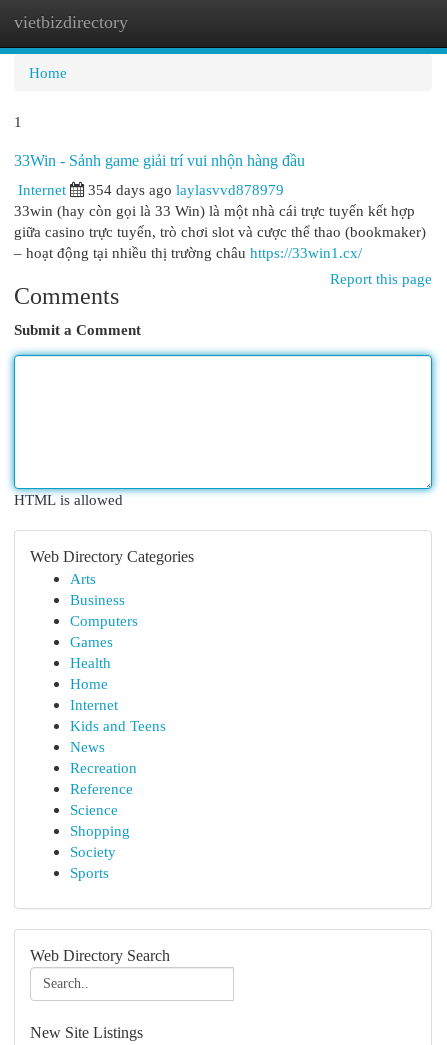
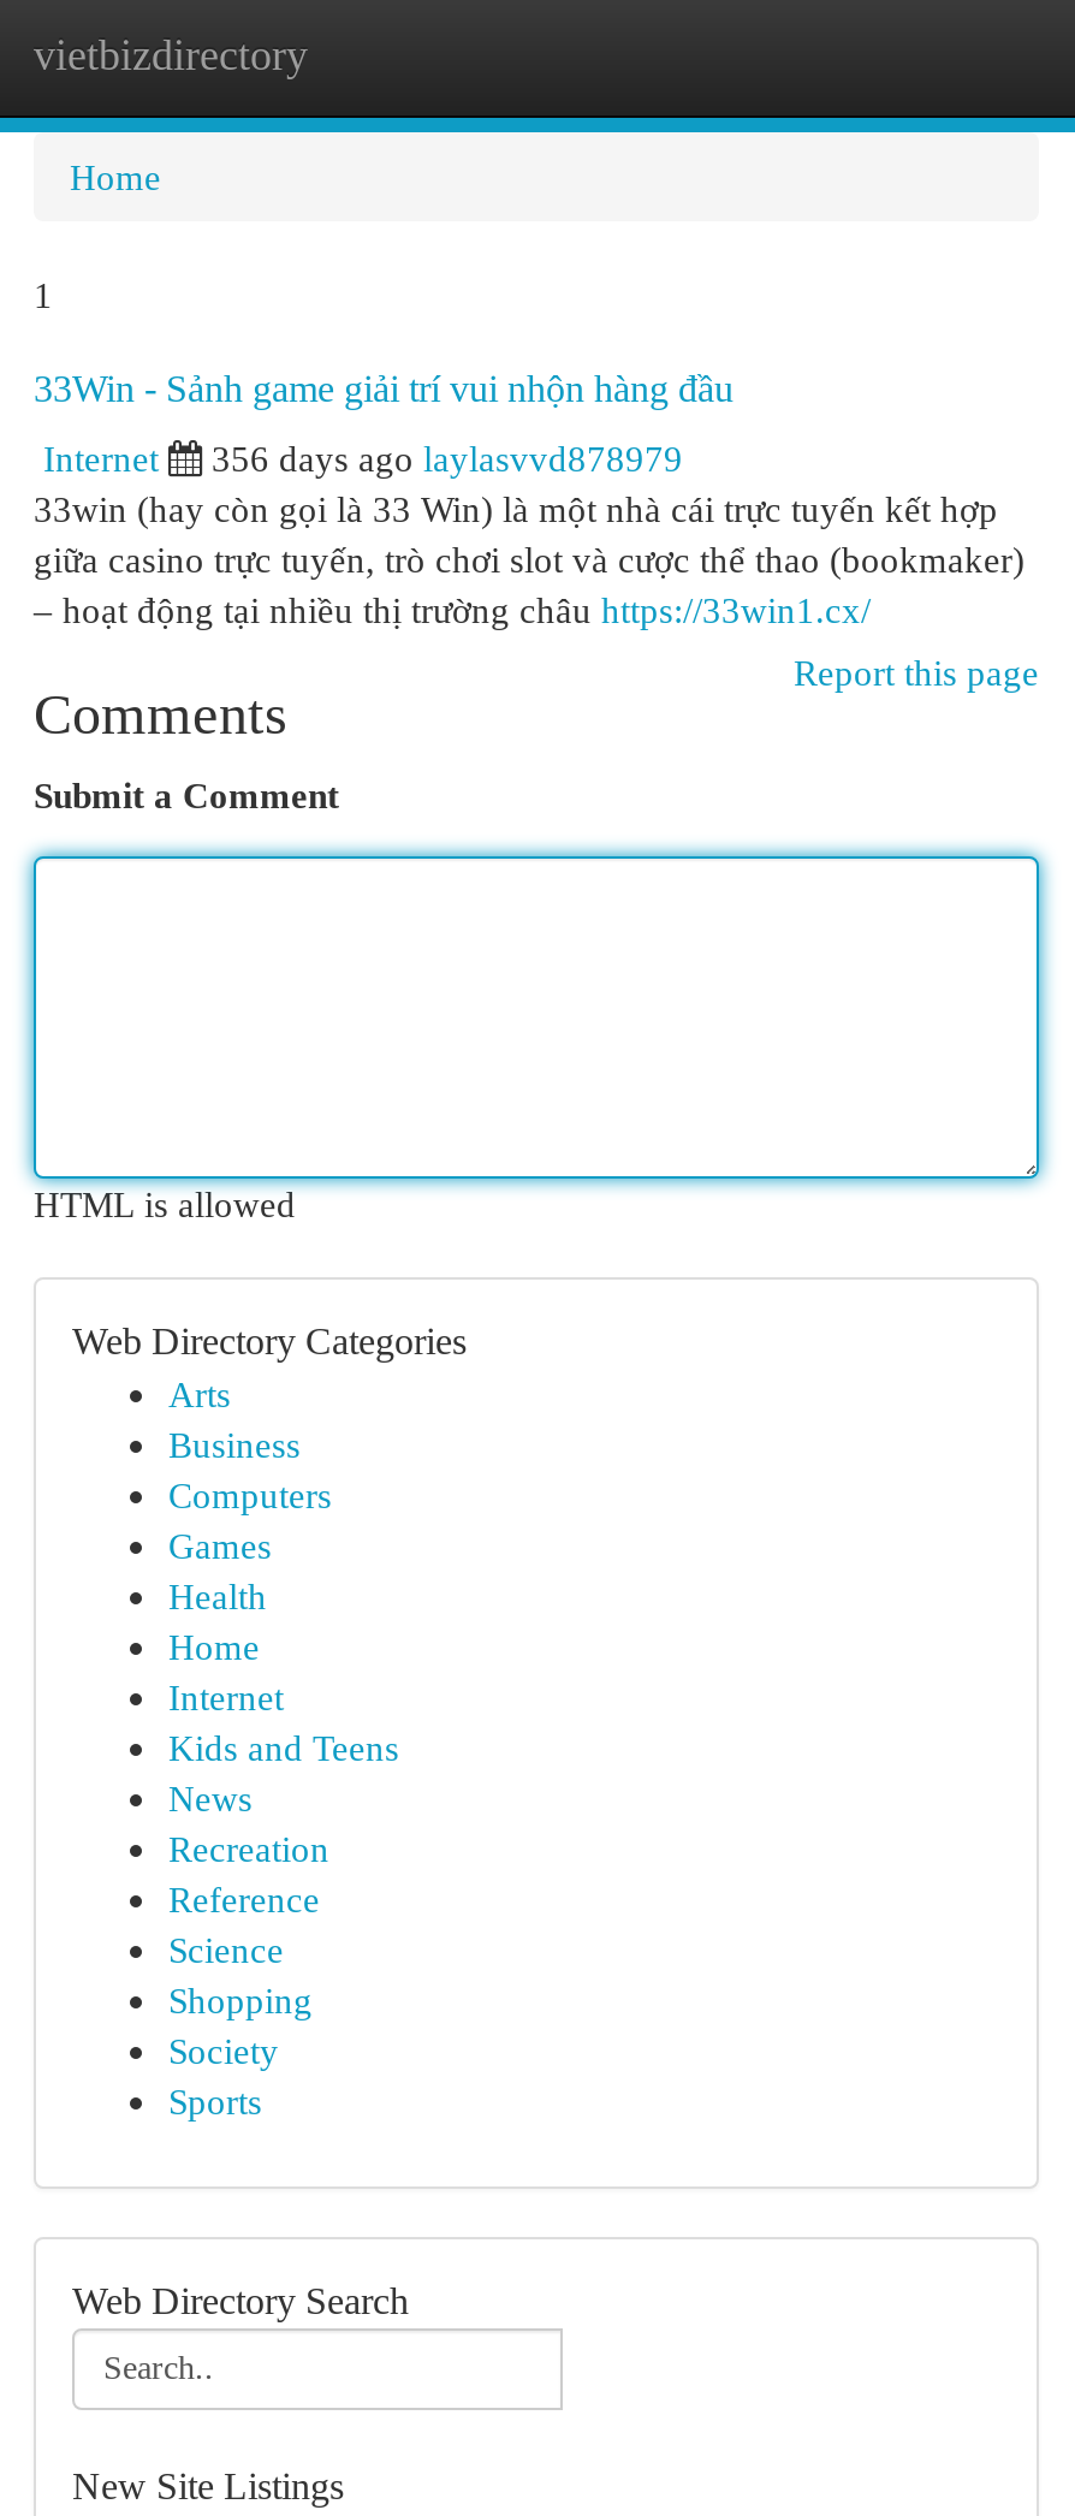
[88,181,284,198] 354 days ago laylasvvd878979 -> [212,438,683,479] 356 days ago laylasvvd878979

